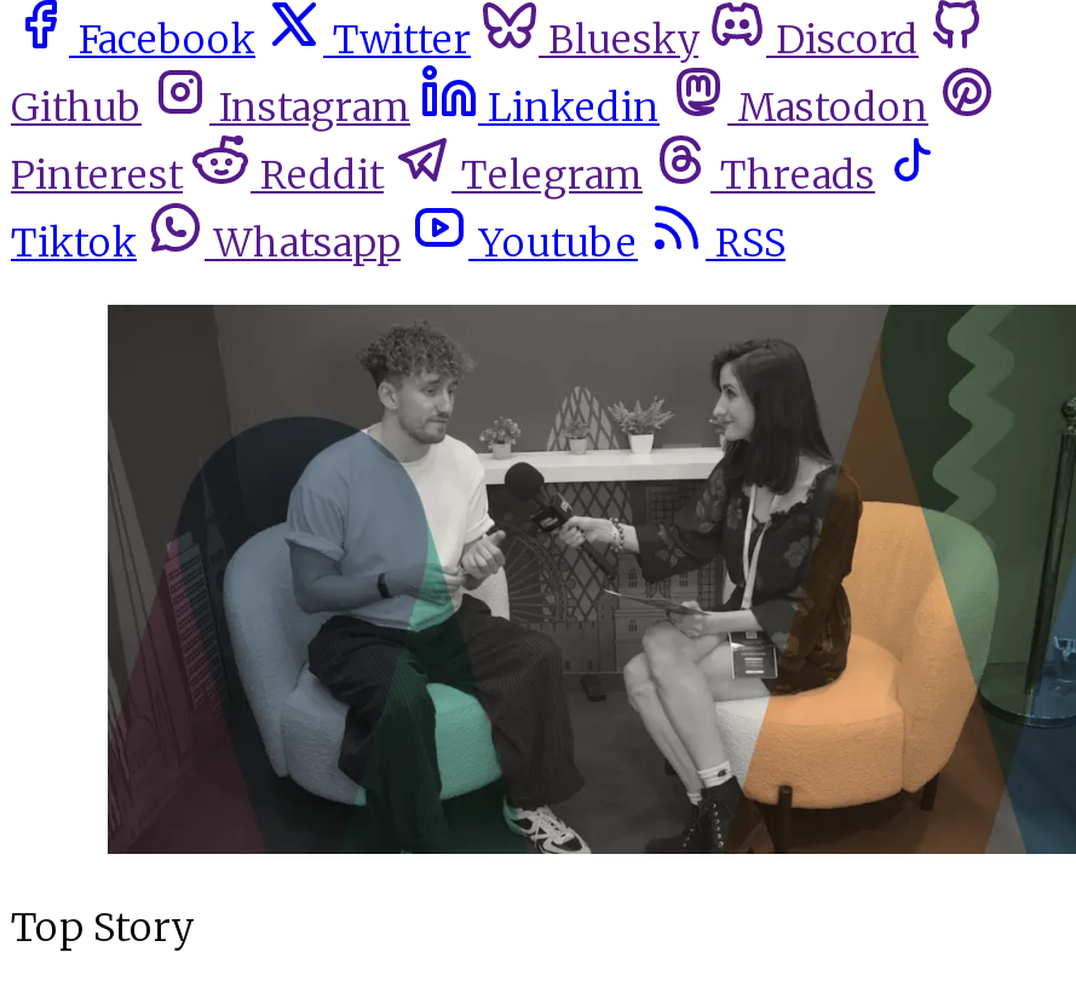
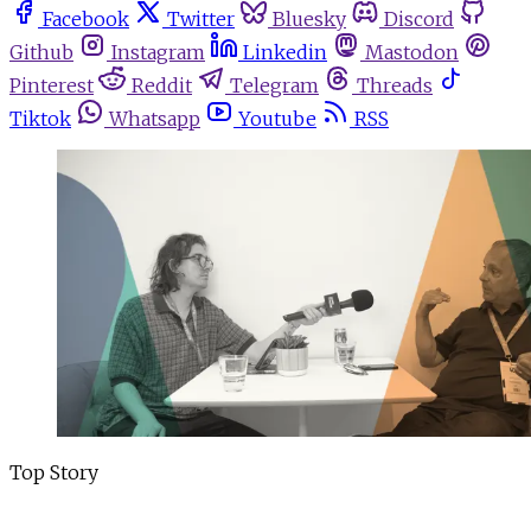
[108,302,1069,856] [image] -> [56,148,527,438] [image]

